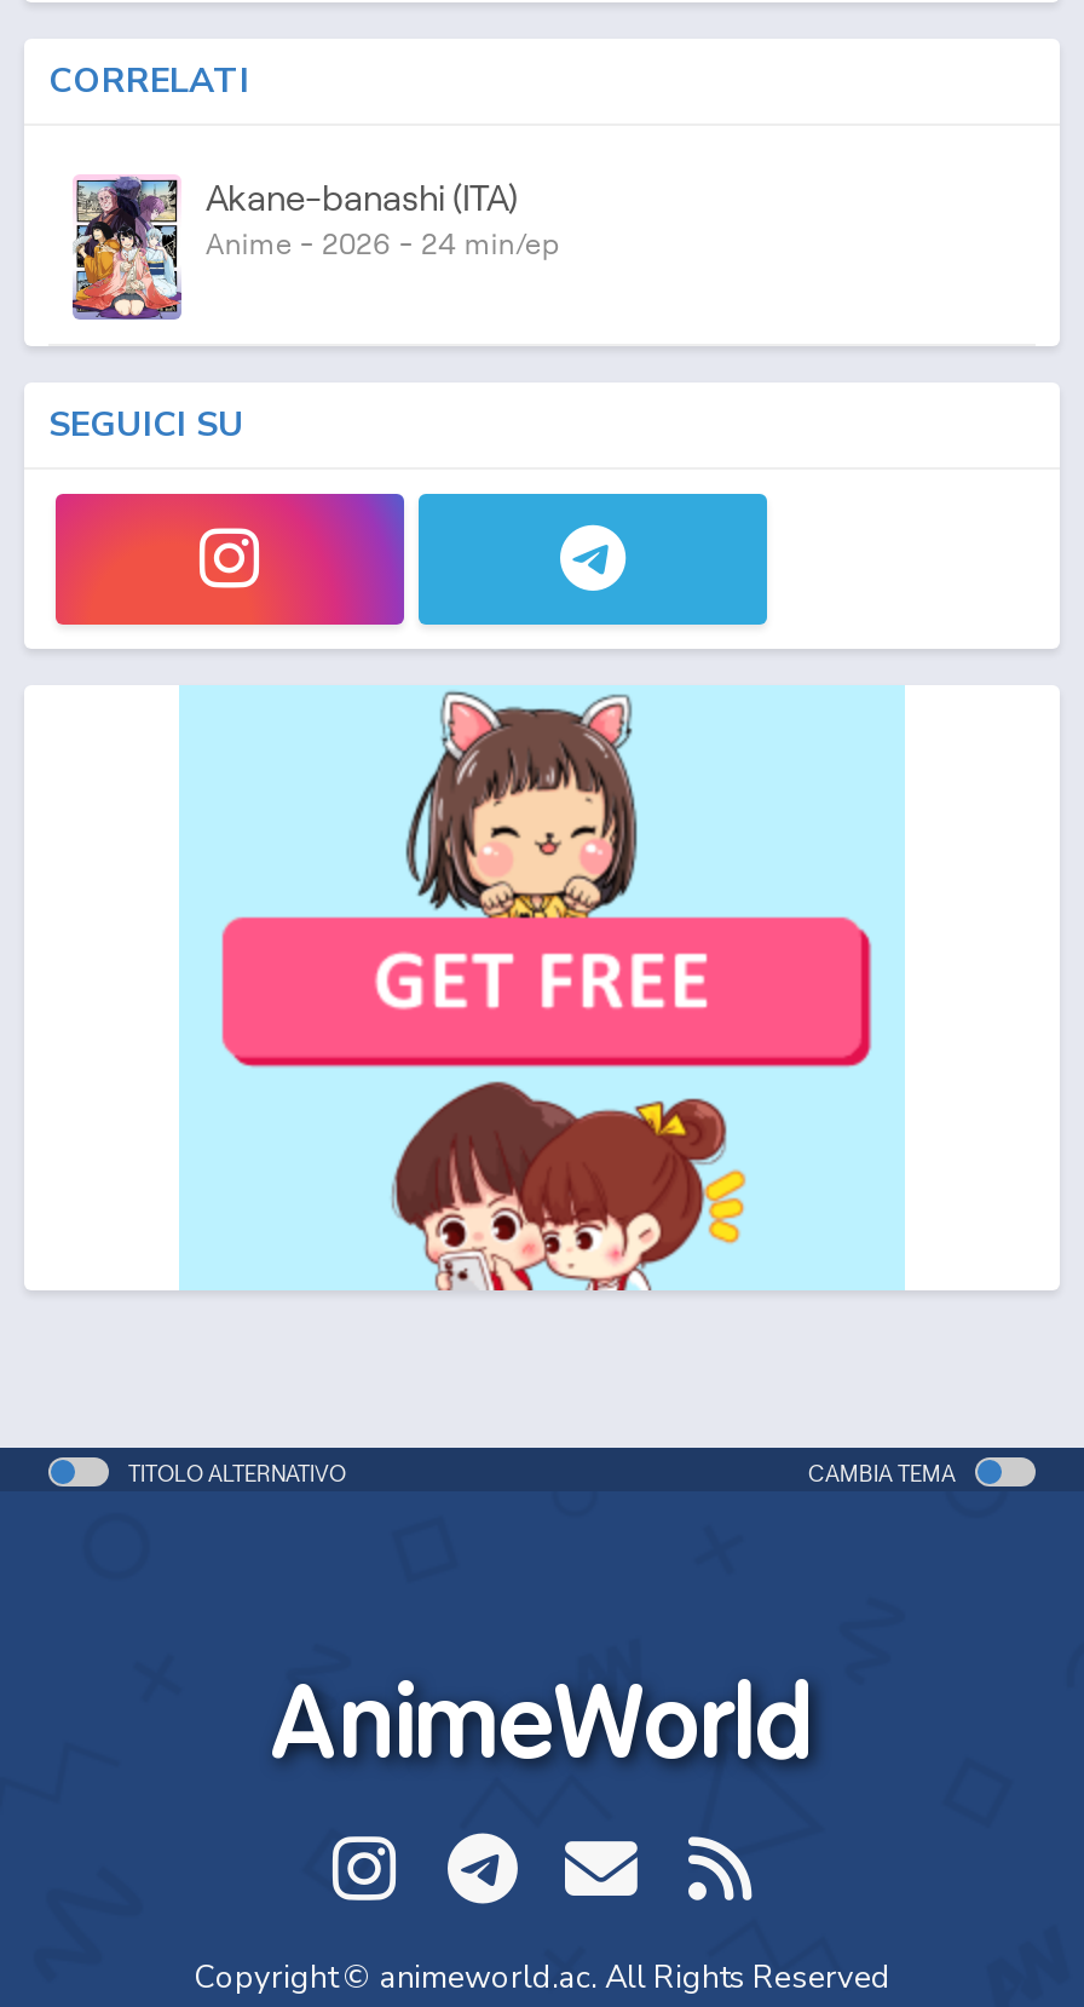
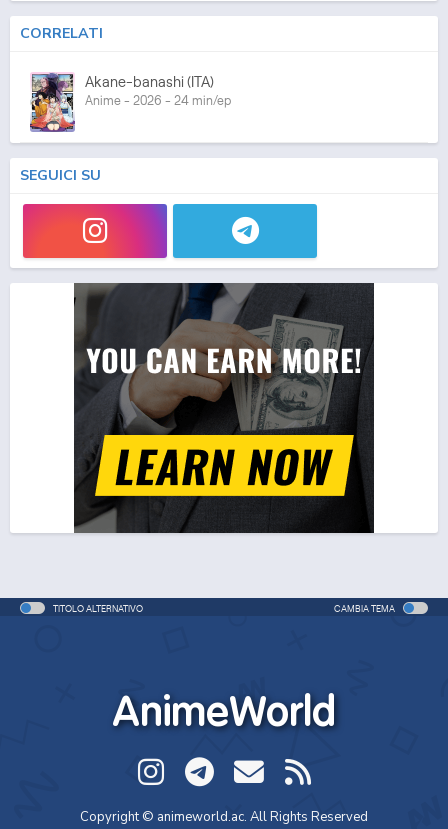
[179,685,905,1293] [image] -> [73,282,375,534] [image]

